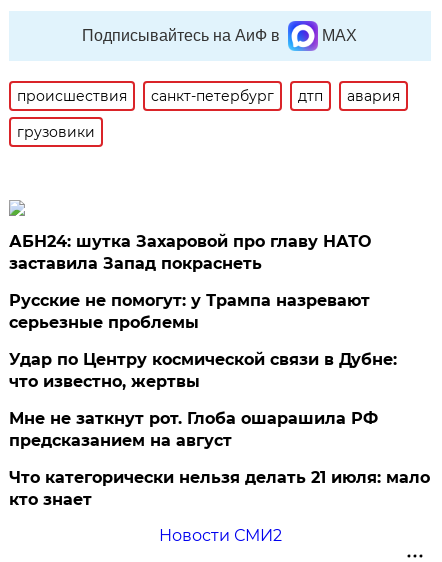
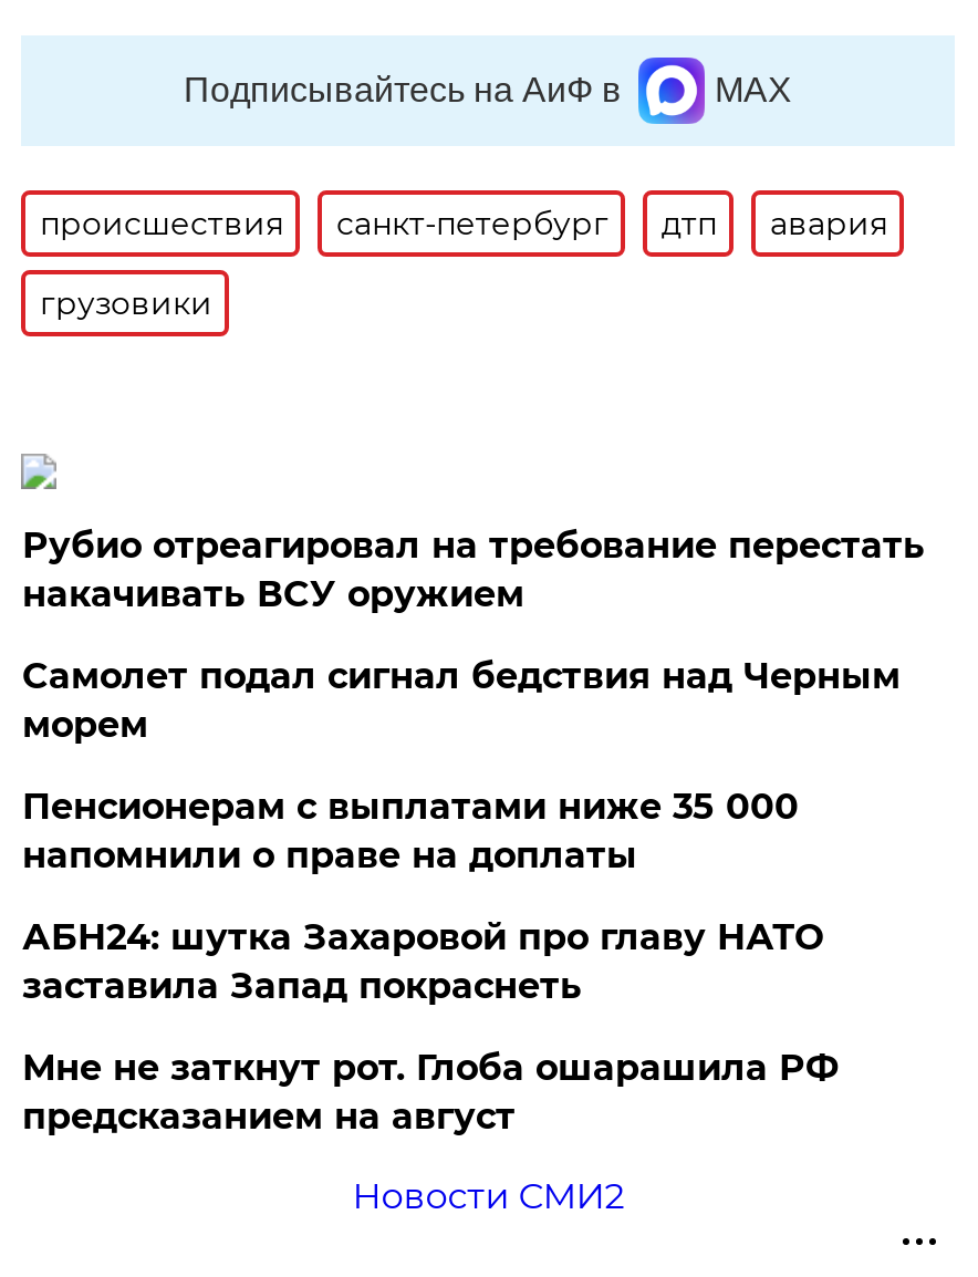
none -> [22,525,925,876] Рубио отреагировал на требование перестать | накачивать ВСУ оружием | Самолет подал сигнал бедствия над Черным | морем | Пенсионерам с выплатами ниже 35 000 | напомнили о праве на доплаты
moved [9,232,371,273] -> [22,916,823,1007]: АБН24: шутка Захаровой про главу НАТО | заставила Запад покраснеть
[9,291,397,391] Русские не помогут: у Трампа назревают | серьезные проблемы | Удар по Центру космической связи в Дубне: | что известно, жертвы -> none
moved [9,409,378,450] -> [22,1047,838,1138]: Мне не заткнут рот. Глоба ошарашила РФ | предсказанием на август
[9,468,430,509] Что категорически нельзя делать 21 июля: мало | кто знает -> none

